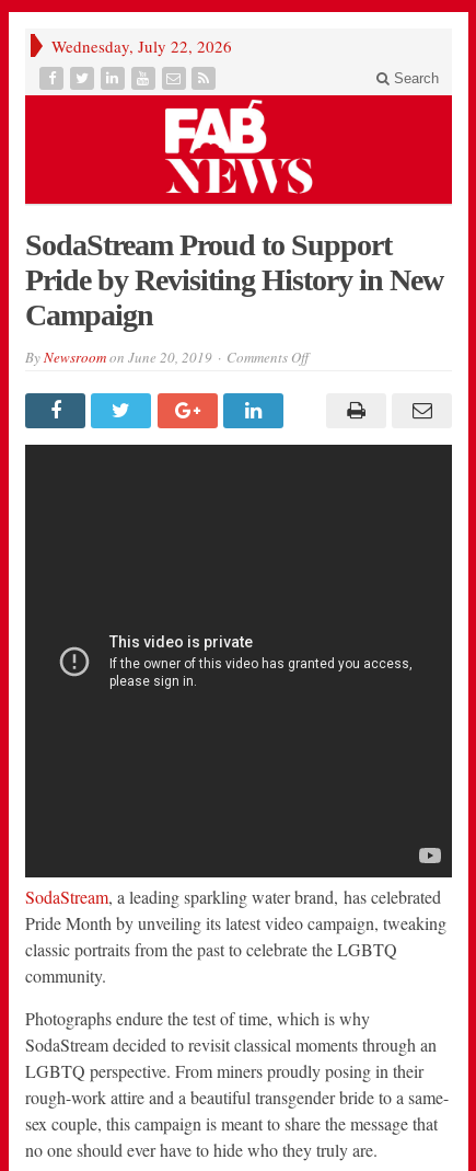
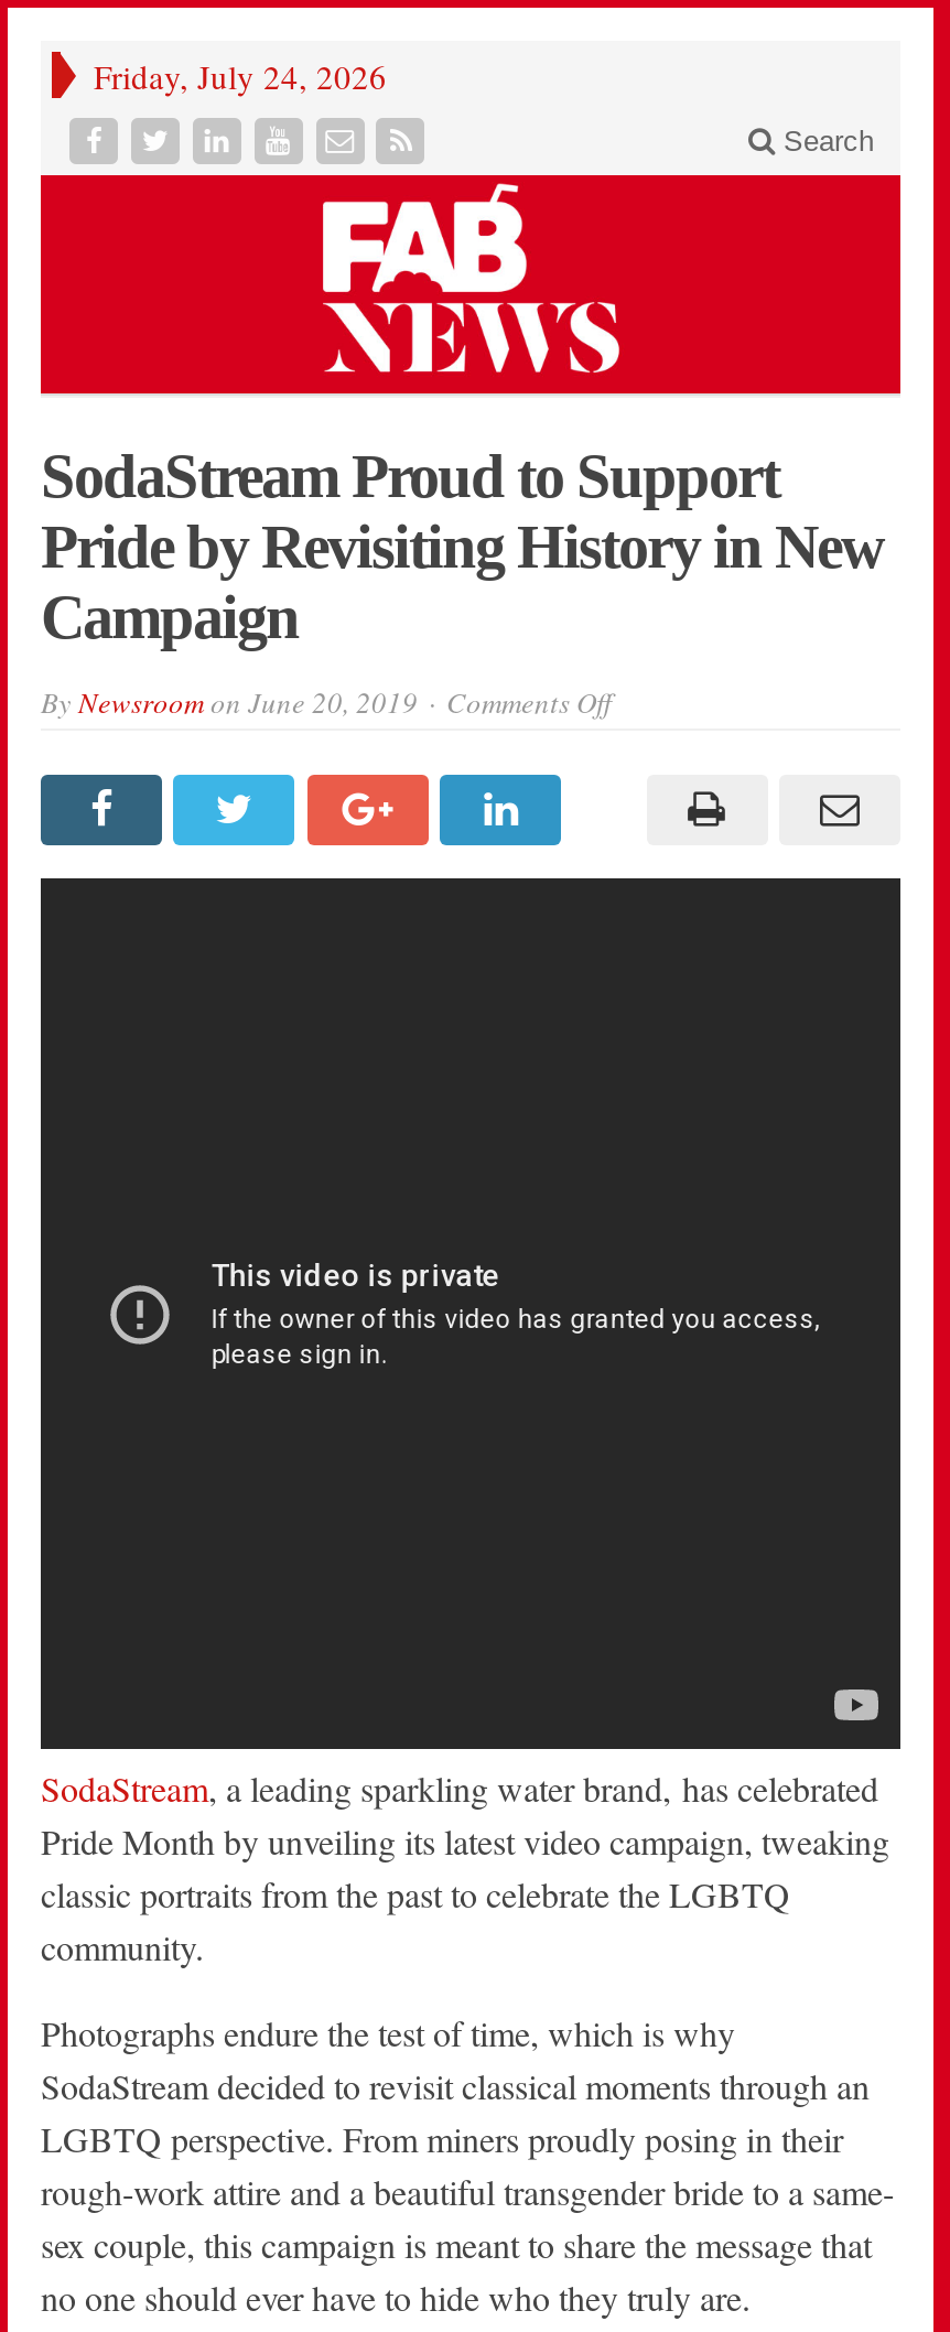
[51,35,232,57] Wednesday, July 22, 2026 -> [94,54,387,98] Friday, July 24, 2026

